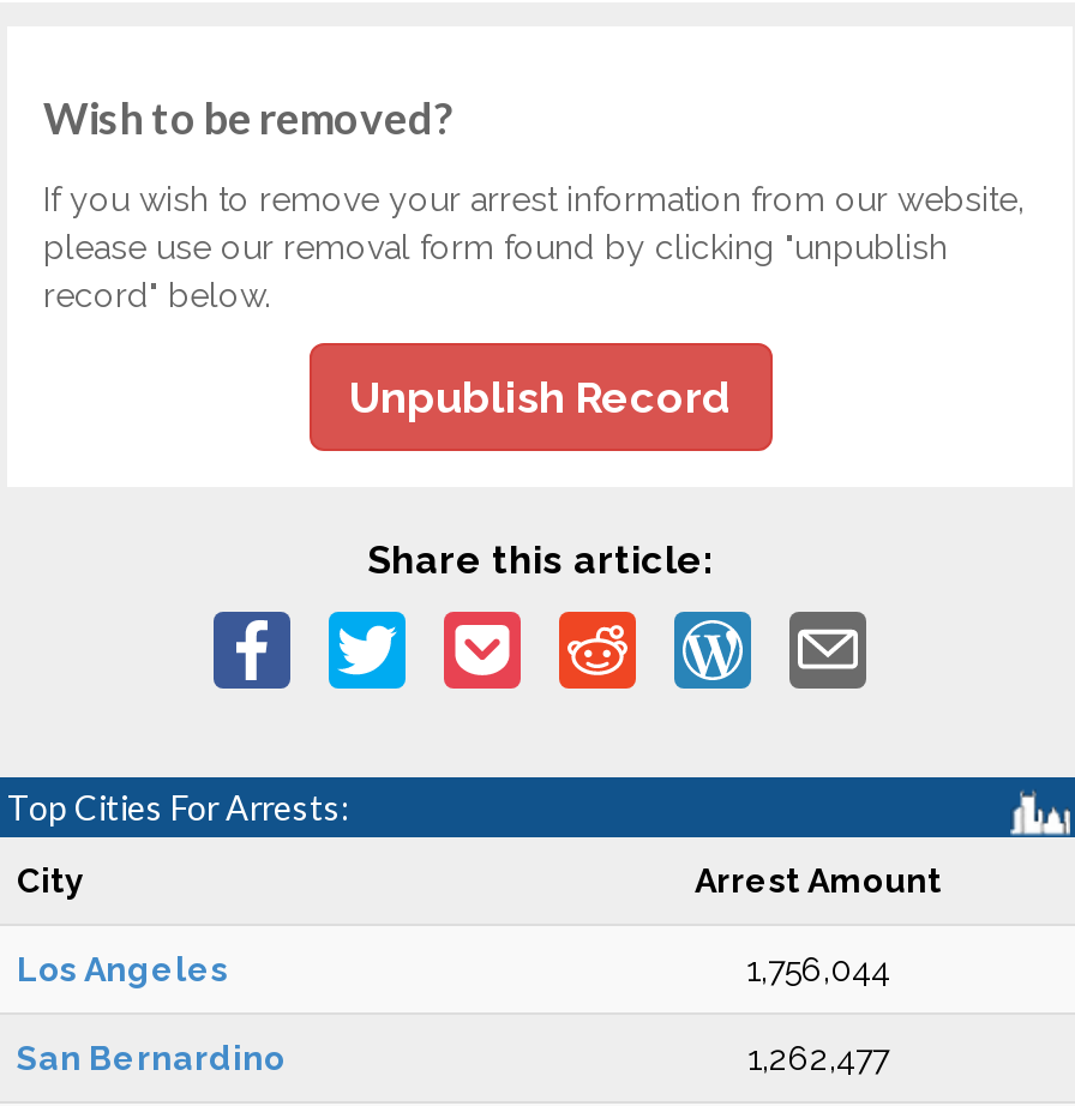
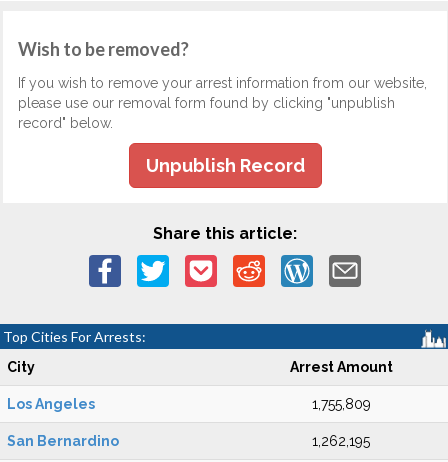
[746,950,890,988] 1,756,044 -> [311,396,370,412] 1,755,809
[747,1039,889,1077] 1,262,477 -> [312,433,370,449] 1,262,195

